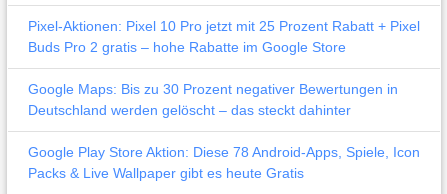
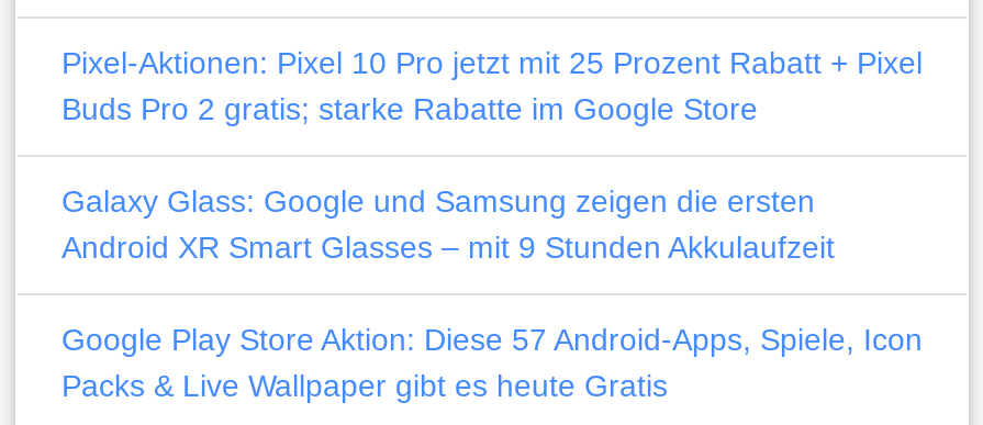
[28,39,346,55] Buds Pro 2 gratis – hohe Rabatte im Google Store -> [62,91,758,126] Buds Pro 2 gratis; starke Rabatte im Google Store
[28,81,398,118] Google Maps: Bis zu 30 Prozent negativer Bewertungen in | Deutschland werden gelöscht – das steckt dahinter -> [62,183,835,264] Galaxy Glass: Google und Samsung zeigen die ersten | Android XR Smart Glasses – mit 9 Stunden Akkulaufzeit
[28,144,420,160] Google Play Store Aktion: Diese 78 Android-Apps, Spiele, Icon -> [62,321,923,356] Google Play Store Aktion: Diese 57 Android-Apps, Spiele, Icon

